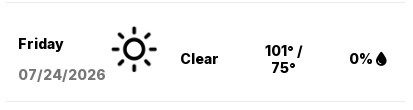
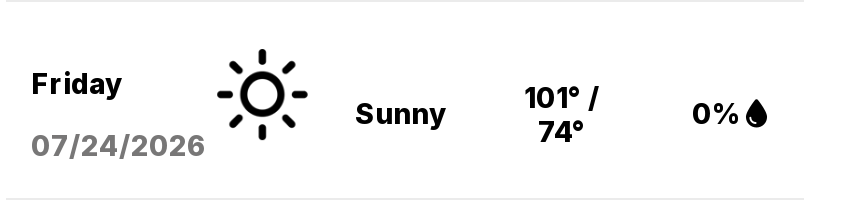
[180,50,219,67] Clear -> [355,97,447,131] Sunny
[271,59,296,76] 75° -> [538,115,586,149] 74°

